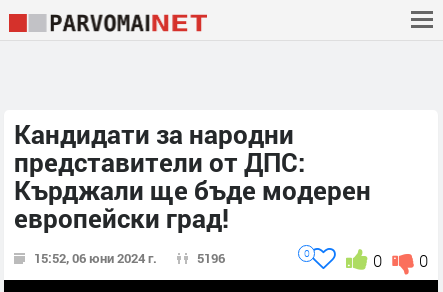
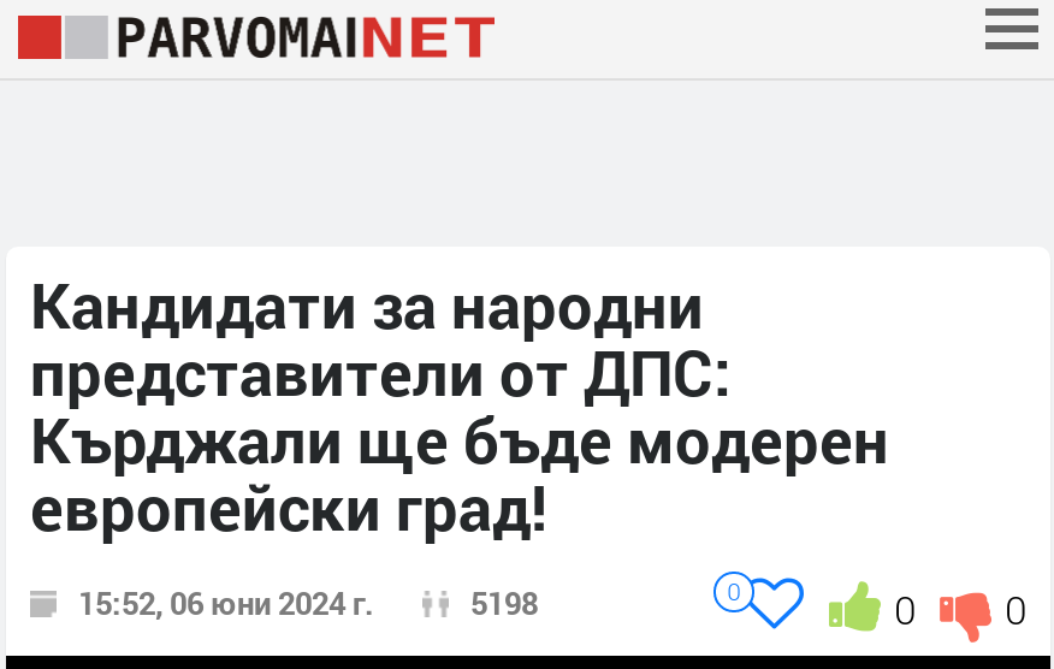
[197,249,225,267] 5196 -> [470,581,538,625] 5198

